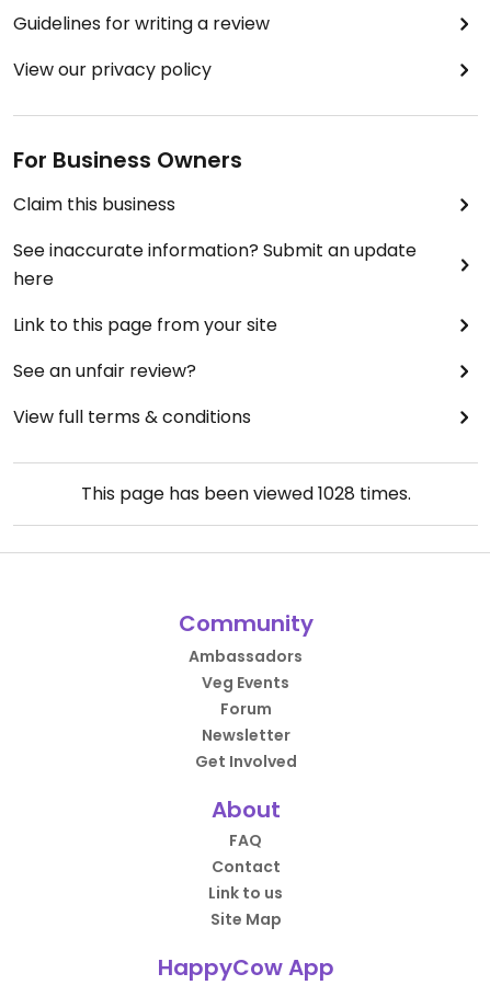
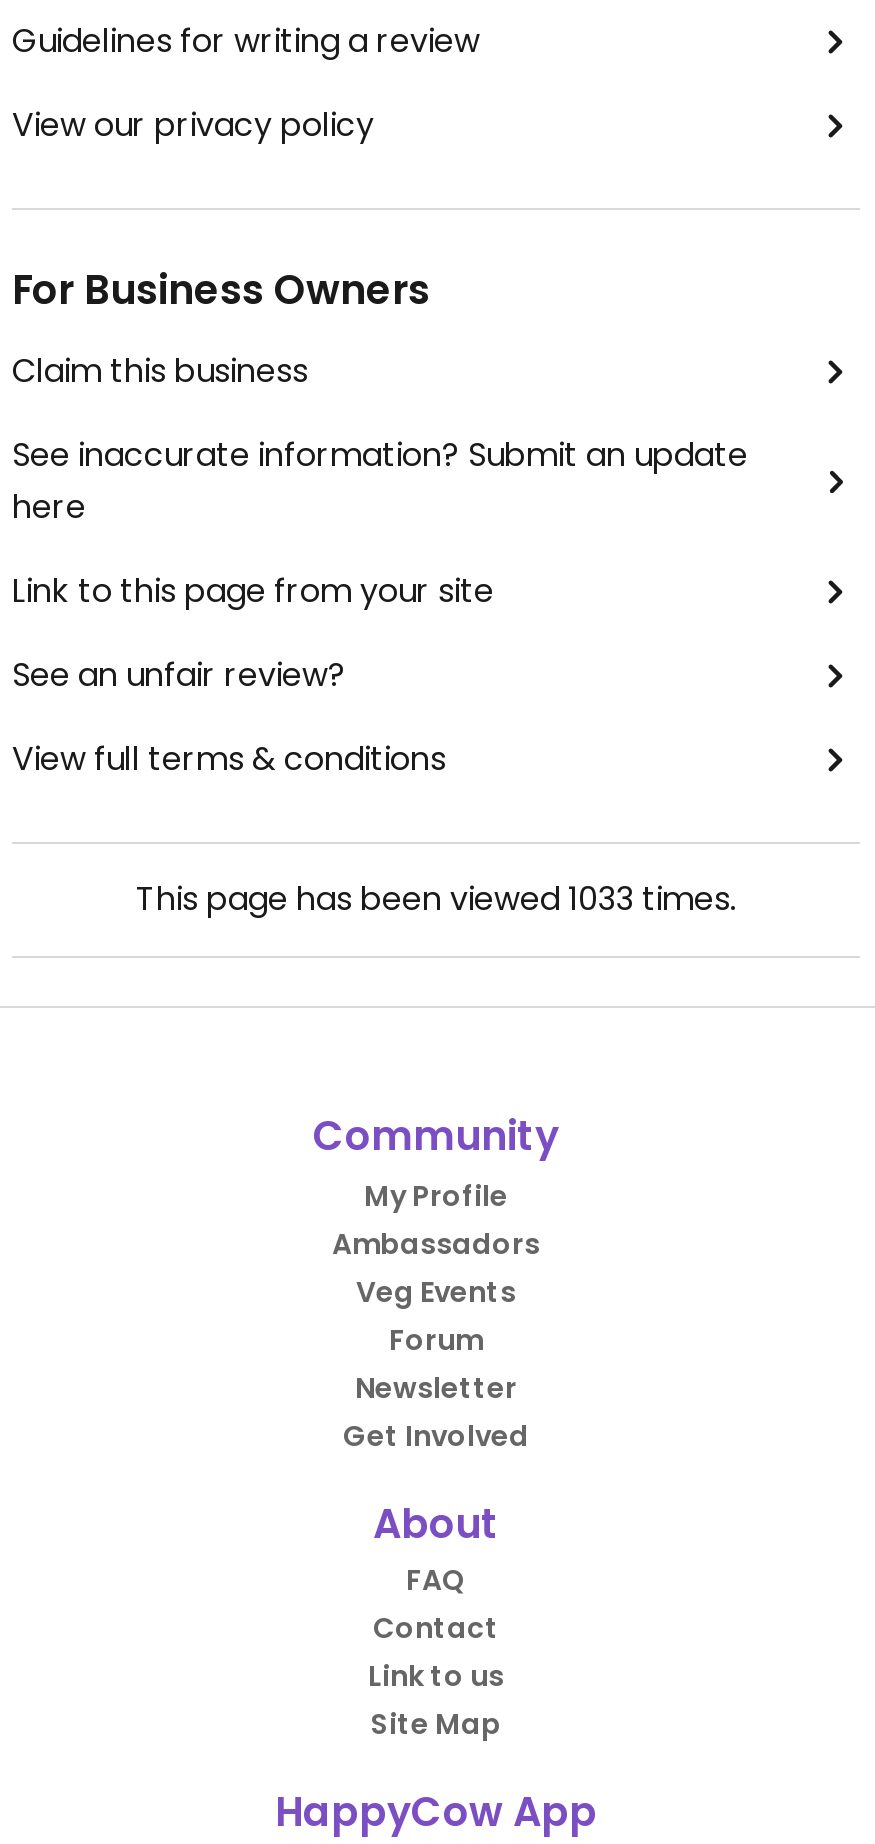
[81,481,411,506] This page has been viewed 1028 times. -> [136,876,736,922] This page has been viewed 1033 times.
none -> [364,1176,508,1216] My Profile

